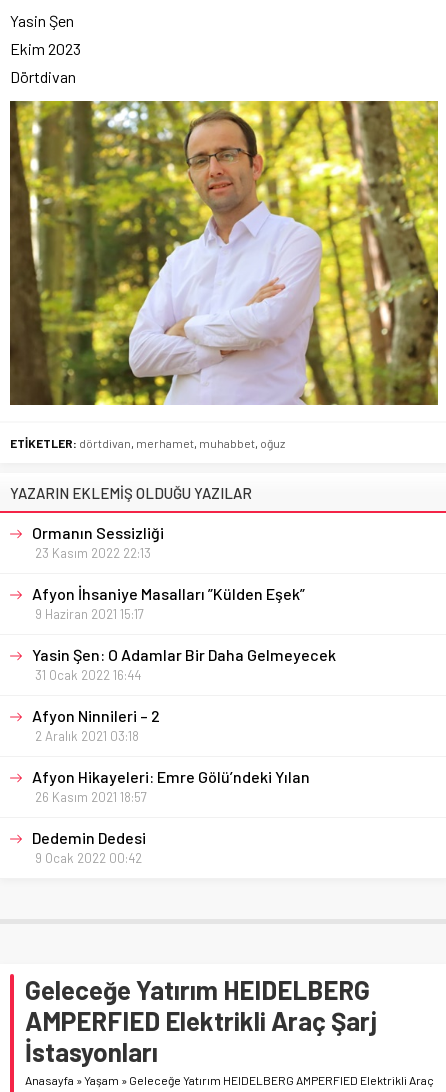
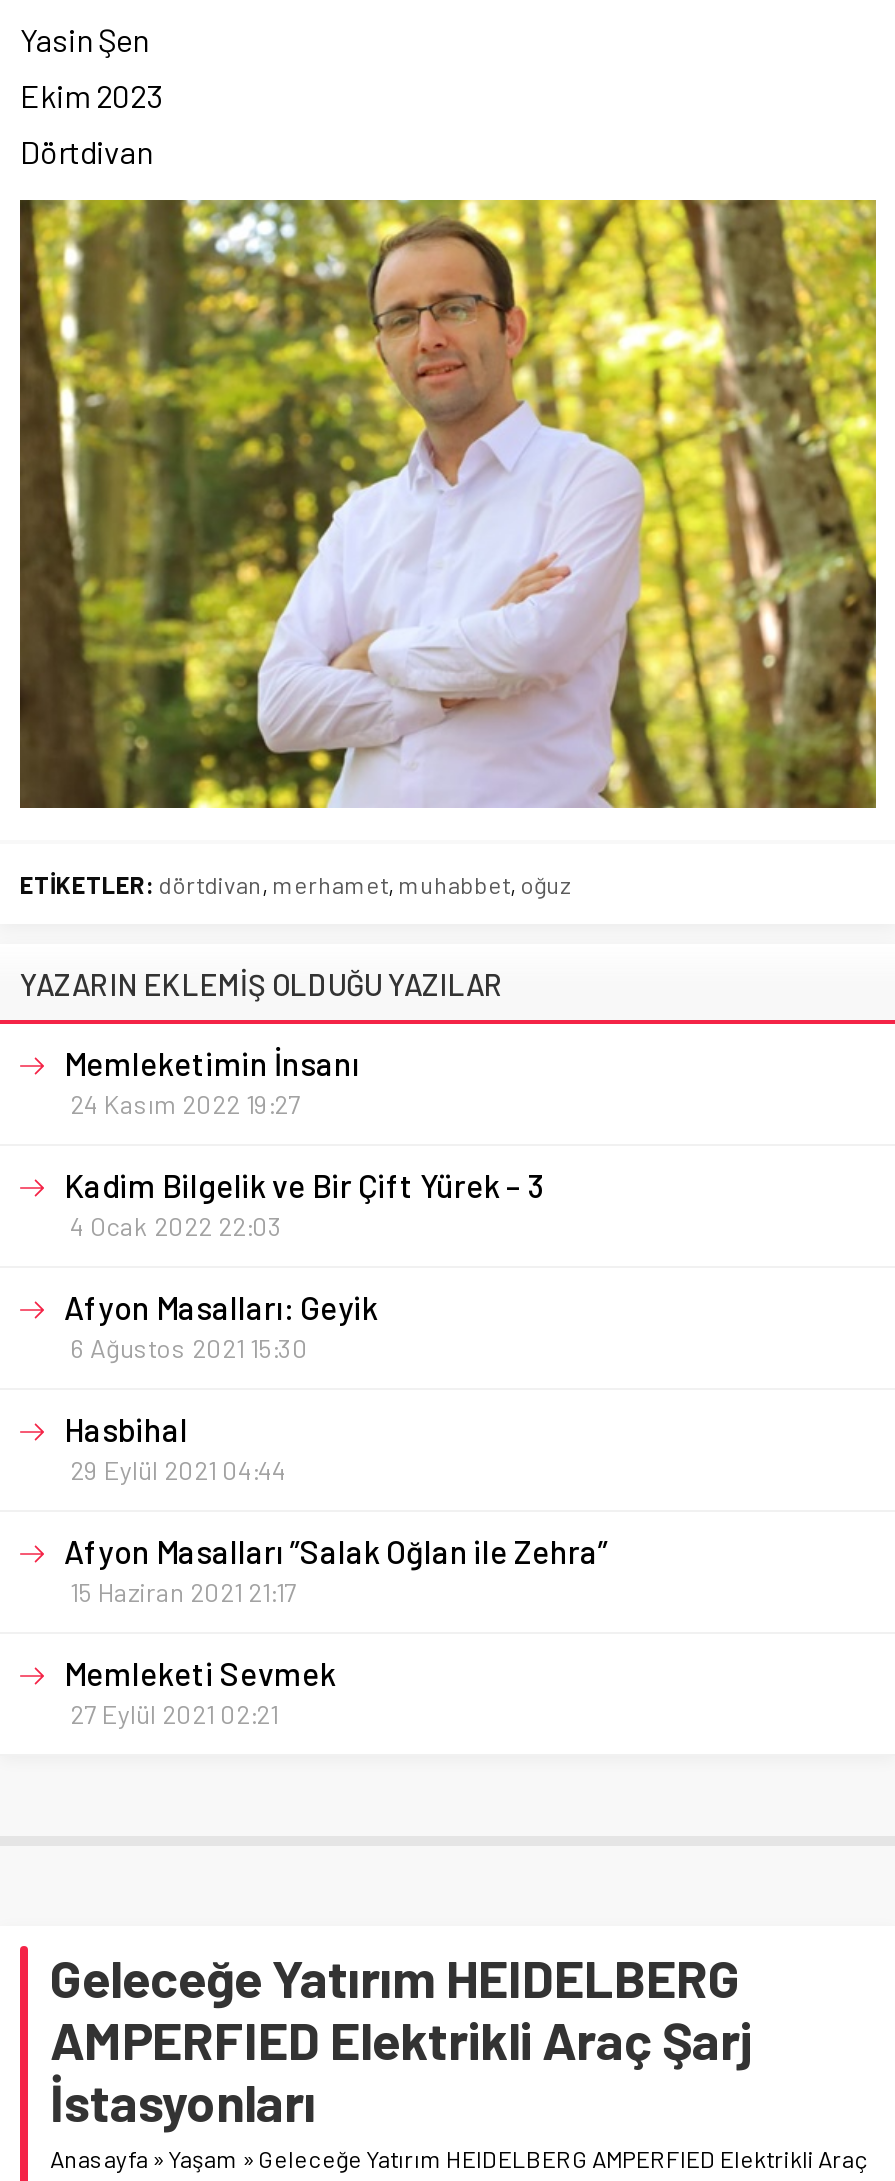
[32,523,164,561] Ormanın Sessizliği | 23 Kasım 2022 22:13 -> [64,1043,360,1119] Memleketimin İnsanı | 24 Kasım 2022 19:27
[32,584,305,622] Afyon İhsaniye Masalları ”Külden Eşek” | 9 Haziran 2021 15:17 -> [64,1165,544,1241] Kadim Bilgelik ve Bir Çift Yürek – 3 | 4 Ocak 2022 22:03
[32,645,336,683] Yasin Şen: O Adamlar Bir Daha Gelmeyecek | 31 Ocak 2022 16:44 -> [64,1287,378,1363] Afyon Masalları: Geyik | 6 Ağustos 2021 15:30
[32,706,160,744] Afyon Ninnileri – 2 | 2 Aralık 2021 03:18 -> [64,1409,286,1485] Hasbihal | 29 Eylül 2021 04:44
[32,767,310,805] Afyon Hikayeleri: Emre Gölü’ndeki Yılan | 26 Kasım 2021 18:57 -> [64,1531,608,1607] Afyon Masalları ”Salak Oğlan ile Zehra” | 15 Haziran 2021 21:17
[32,828,146,866] Dedemin Dedesi | 9 Ocak 2022 00:42 -> [64,1653,336,1729] Memleketi Sevmek | 27 Eylül 2021 02:21

